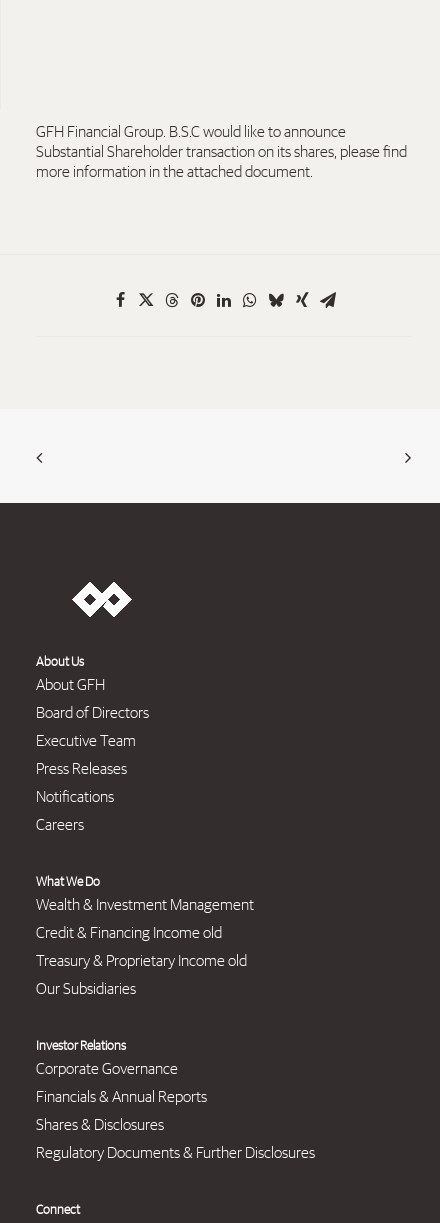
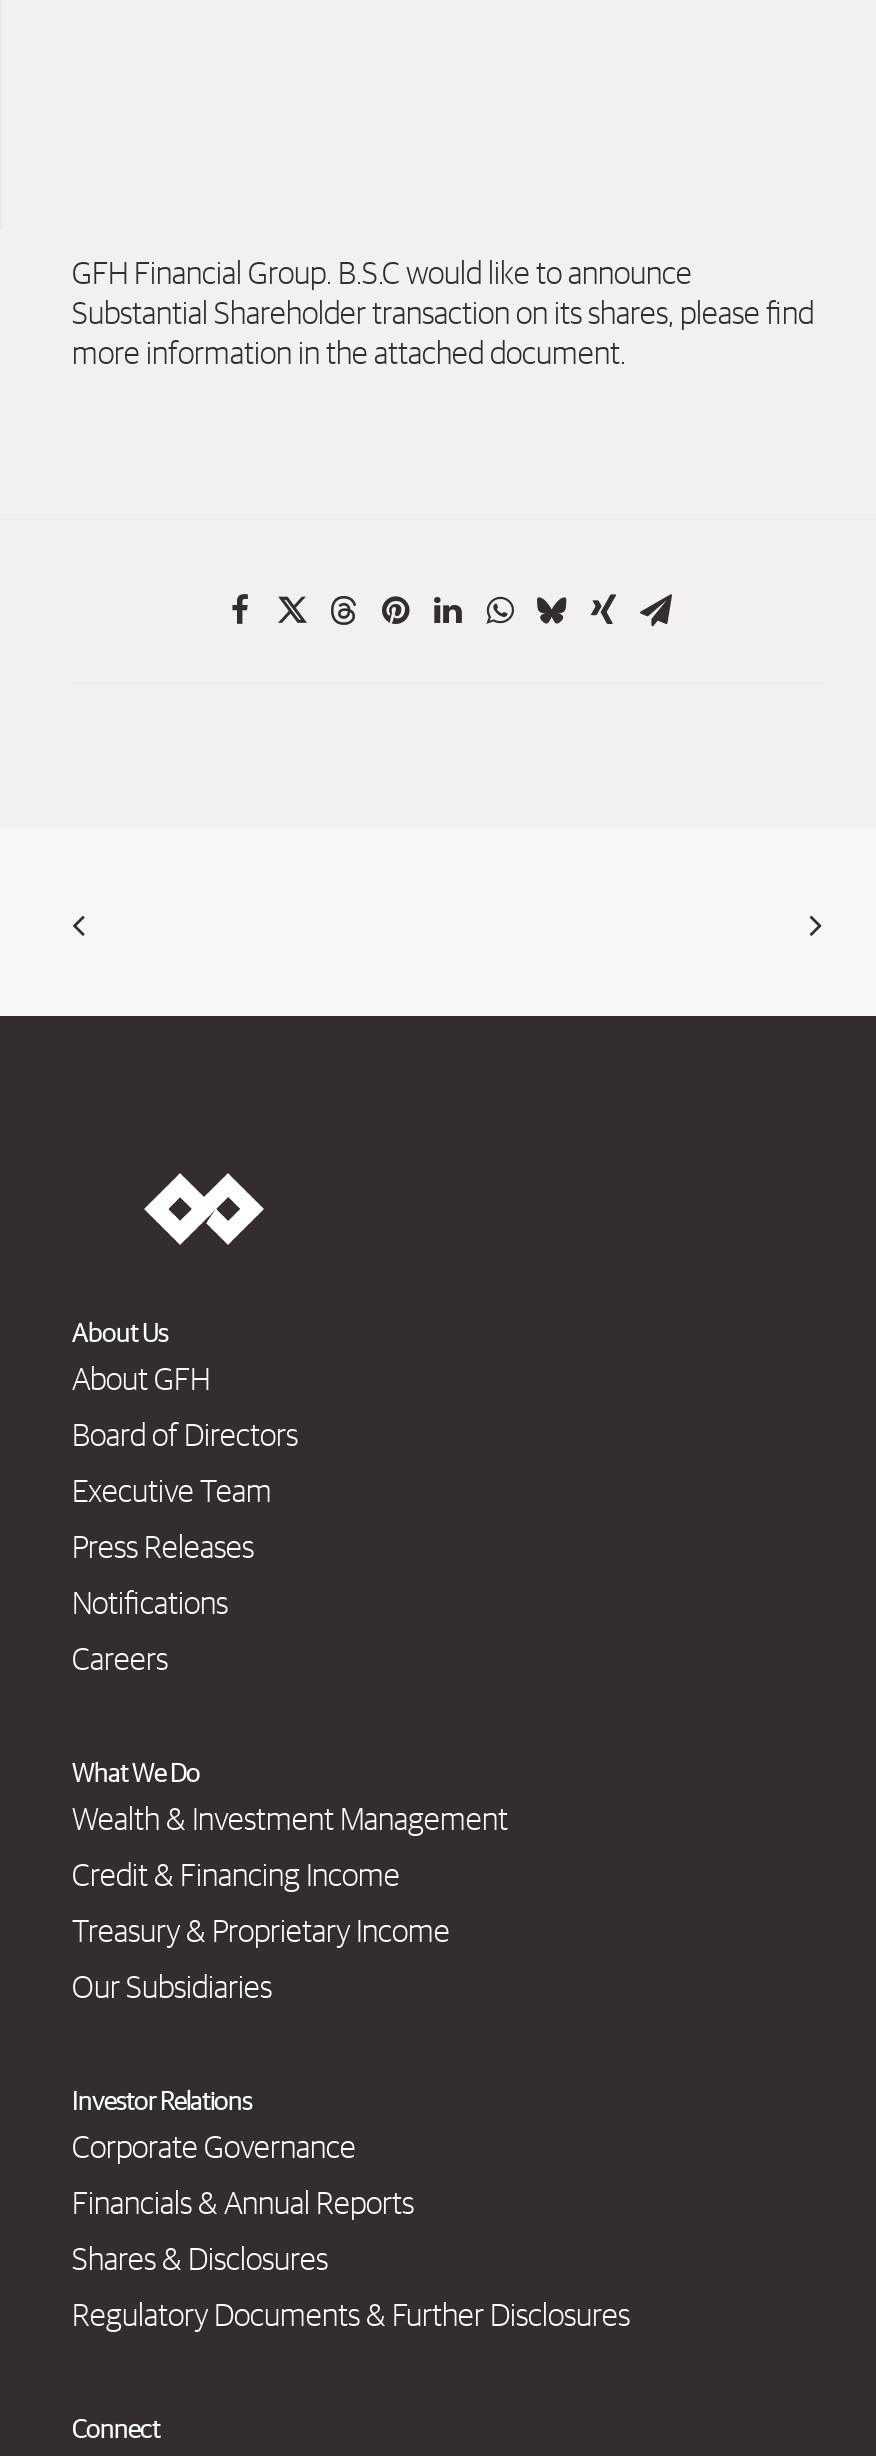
[36,925,222,941] Credit & Financing Income old -> [72,1860,400,1892] Credit & Financing Income
[36,953,247,969] Treasury & Proprietary Income old -> [72,1916,450,1948] Treasury & Proprietary Income

